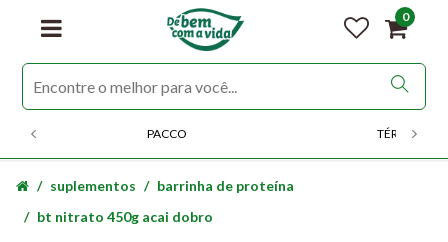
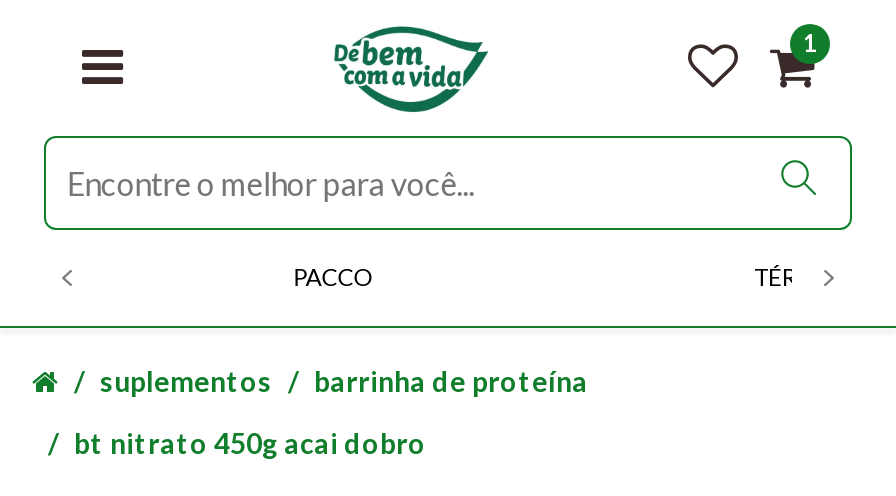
[401,9,408,24] 0 -> [803,29,817,59] 1

